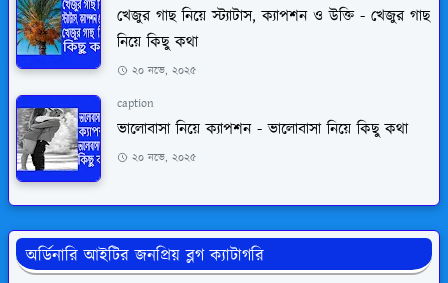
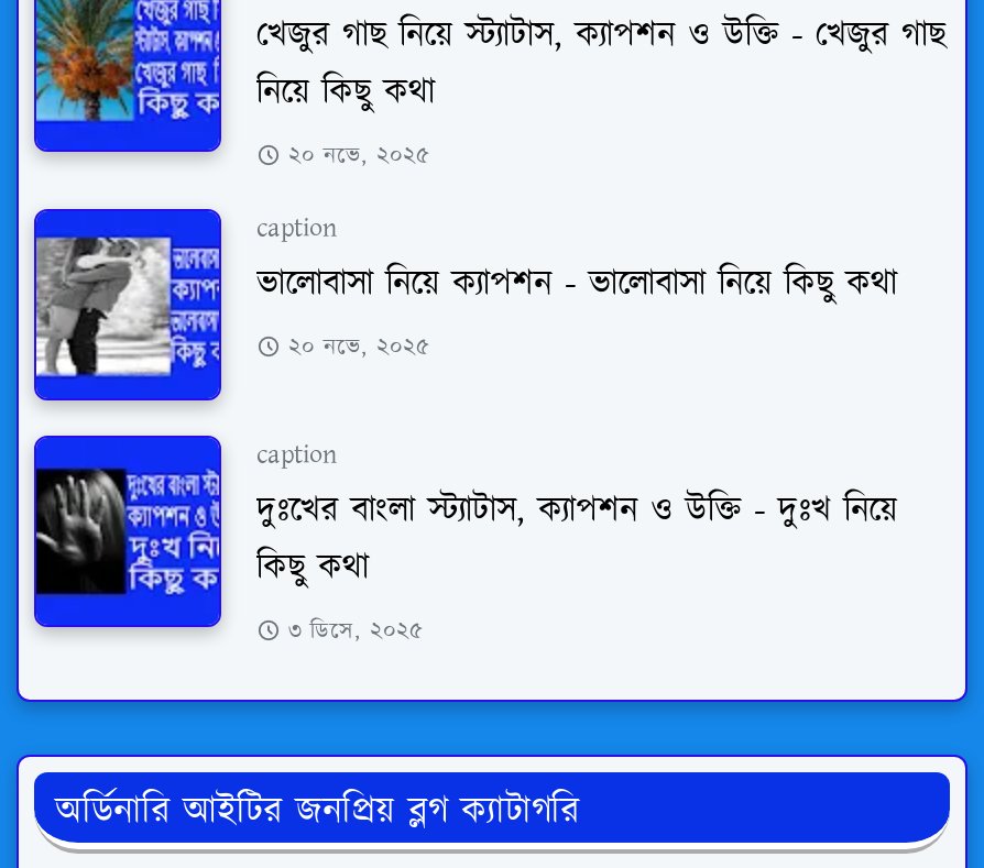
none -> [32,433,897,649] [image] | caption | দুঃখের বাংলা স্ট্যাটাস, ক্যাপশন ও উক্তি - দুঃখ নিয়ে | কিছু কথা | ৩ ডিসে, ২০২৫

